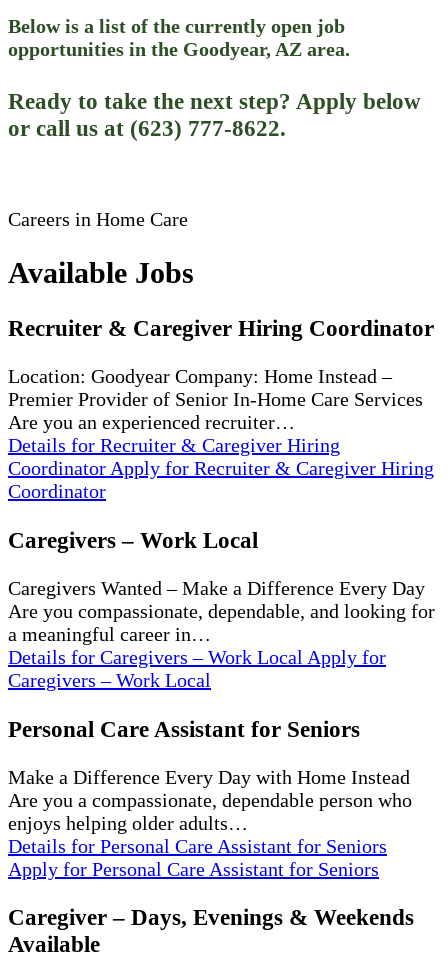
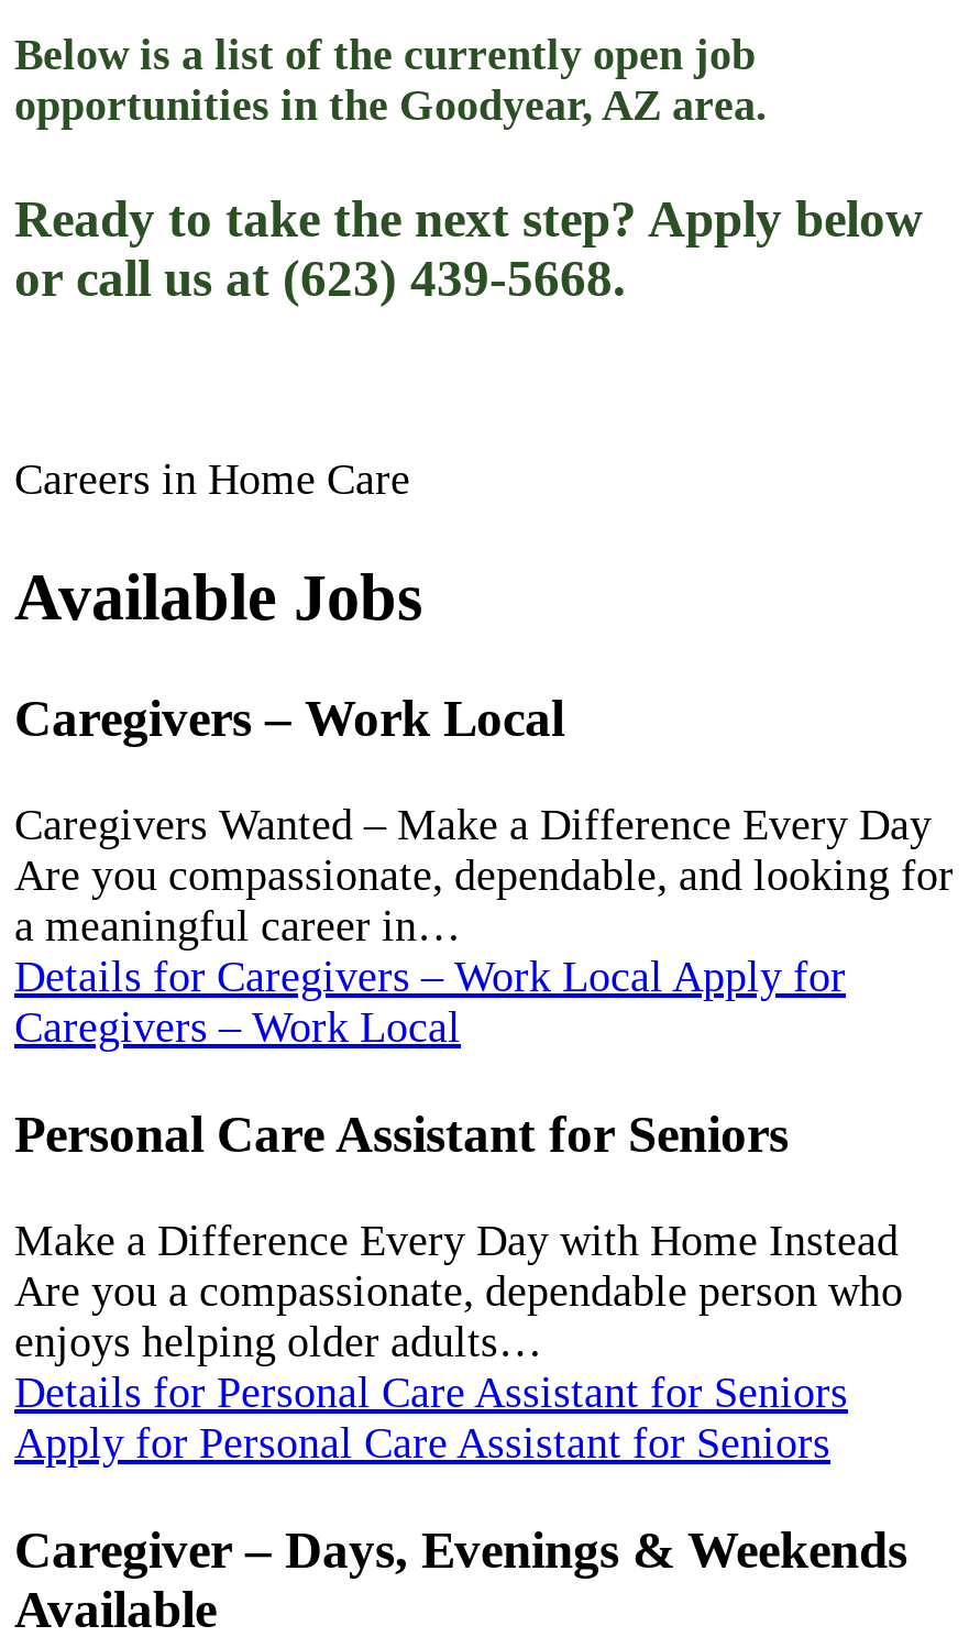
[8,115,286,141] or call us at (623) 777-8622. -> [14,250,626,307] or call us at (623) 439-5668.
[8,315,434,502] Recruiter & Caregiver Hiring Coordinator | Location: Goodyear Company: Home Instead – | Premier Provider of Senior In-Home Care Services | Are you an experienced recruiter… | Details for Recruiter & Caregiver Hiring | Coordinator Apply for Recruiter & Caregiver Hiring | Coordinator -> none

